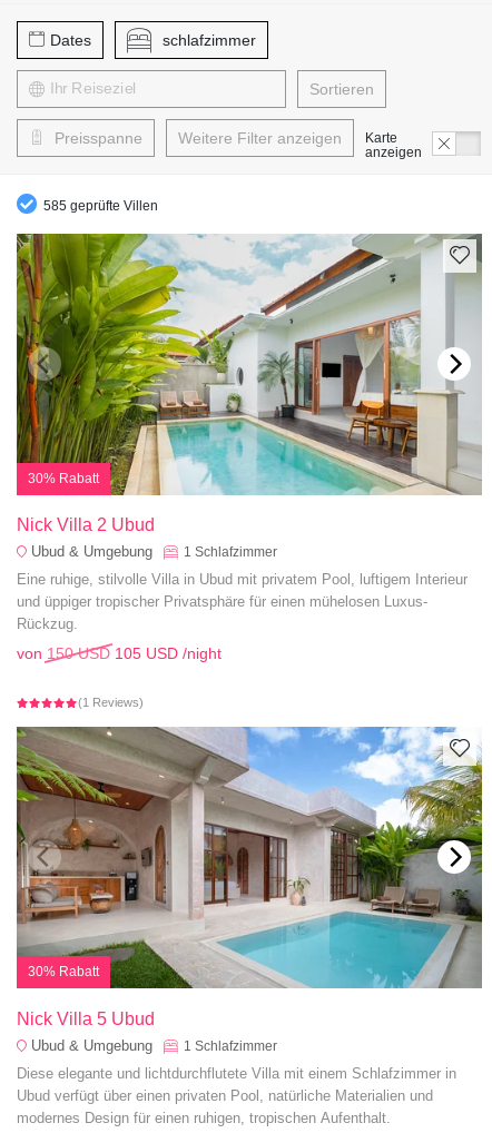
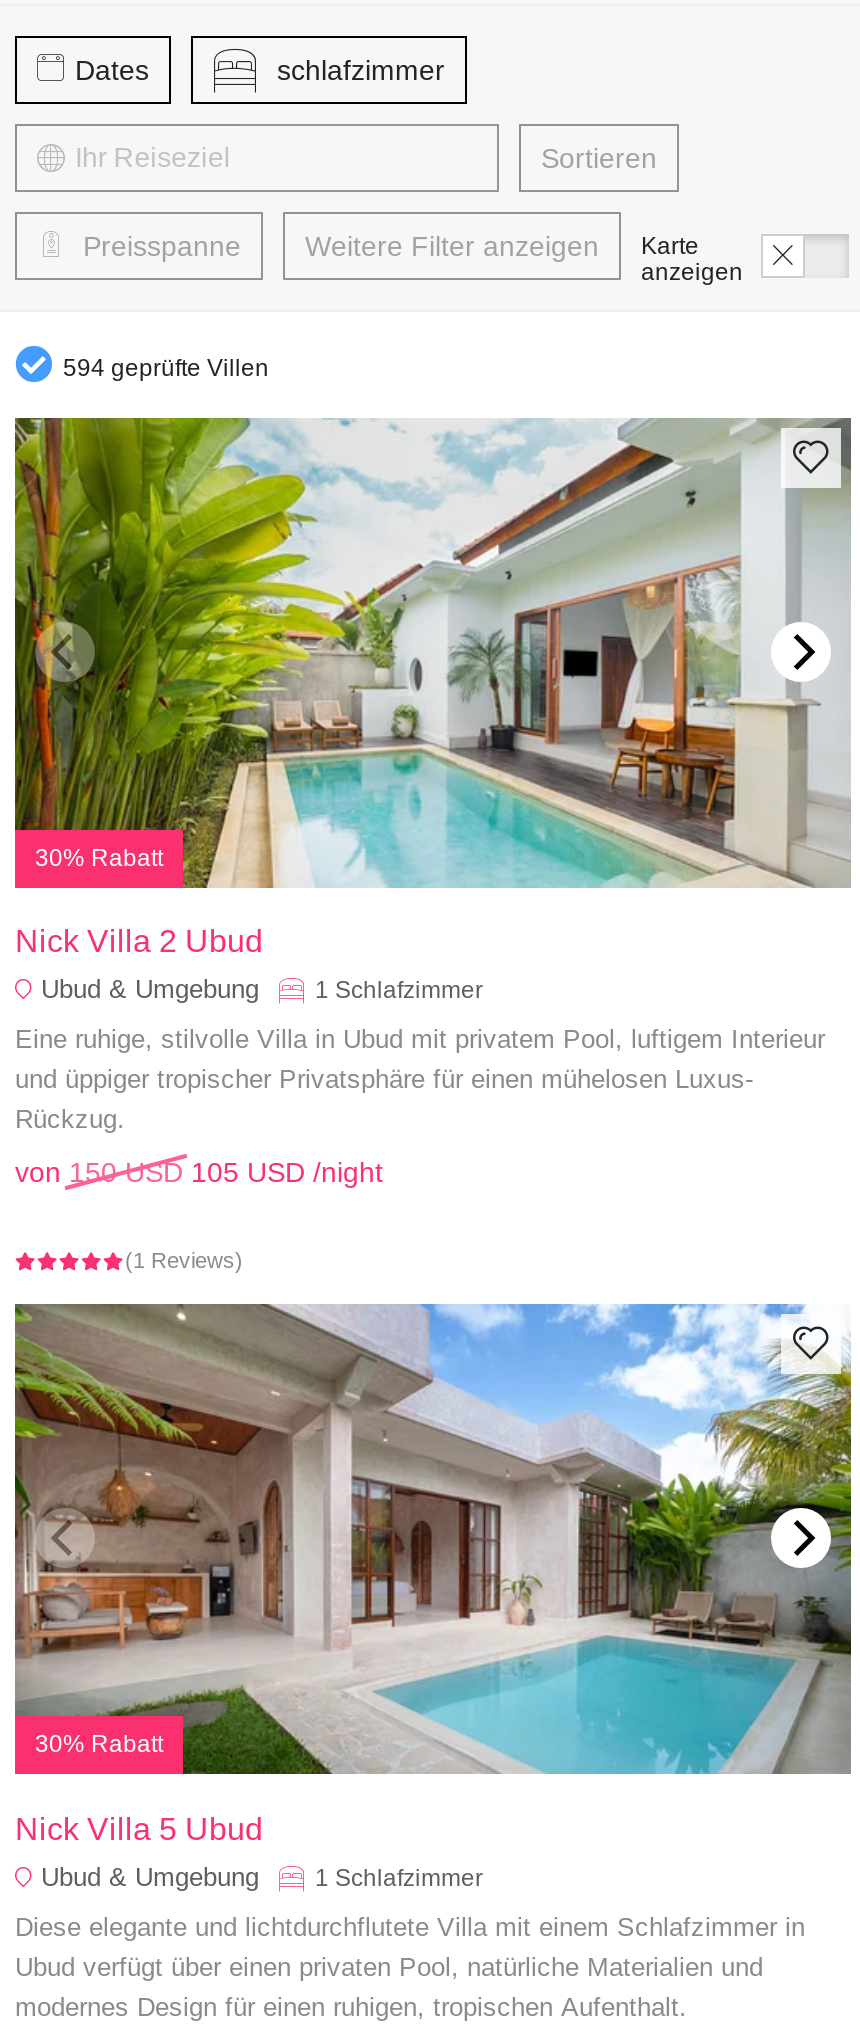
[43,198,158,213] 585 geprüfte Villen -> [63,354,269,382] 594 geprüfte Villen

